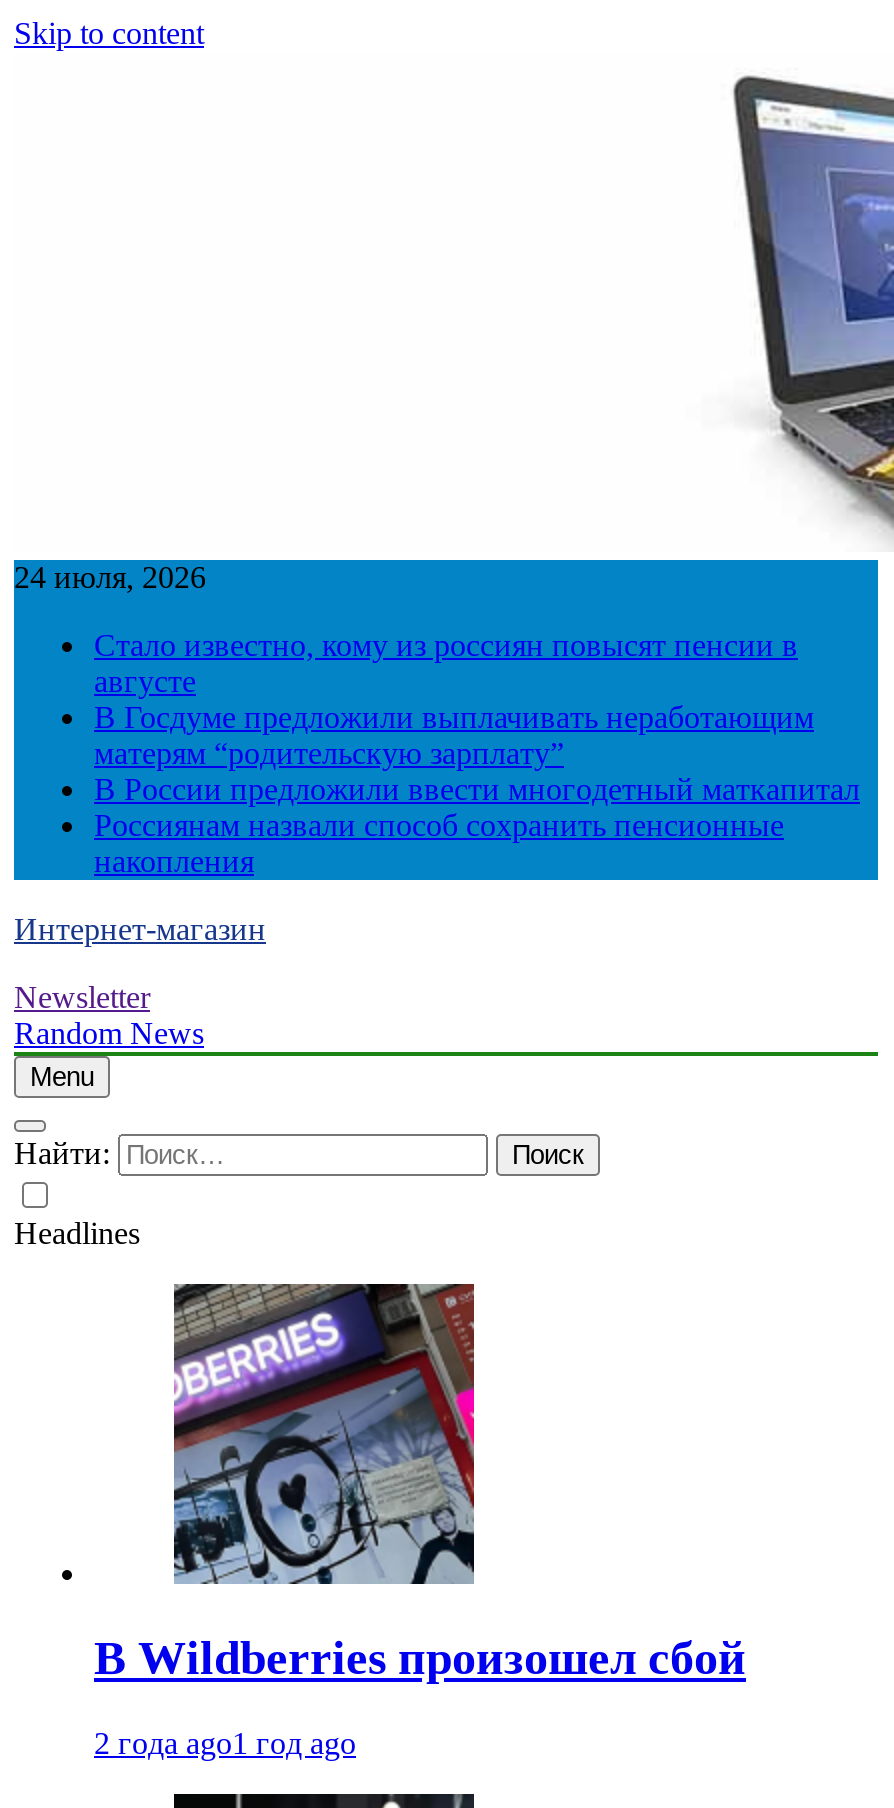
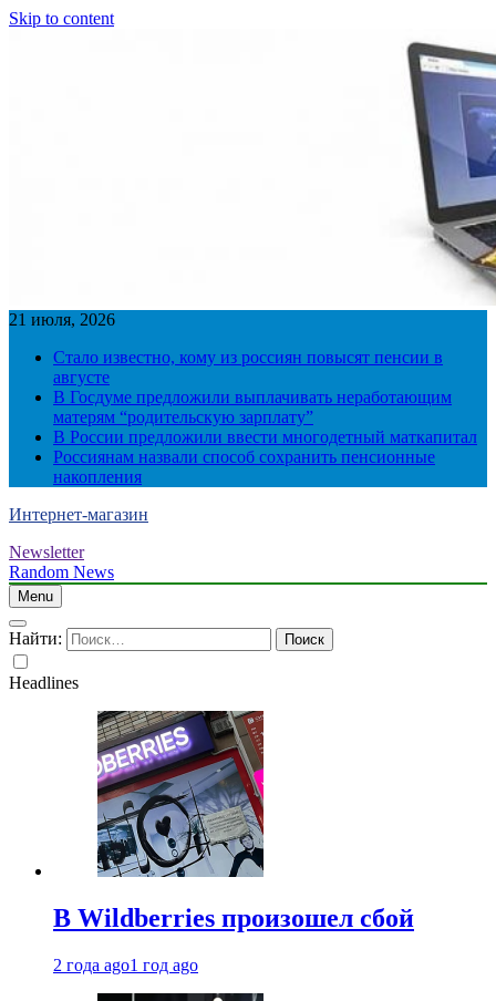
[14,560,206,594] 24 июля, 2026 -> [9,310,115,329] 21 июля, 2026

